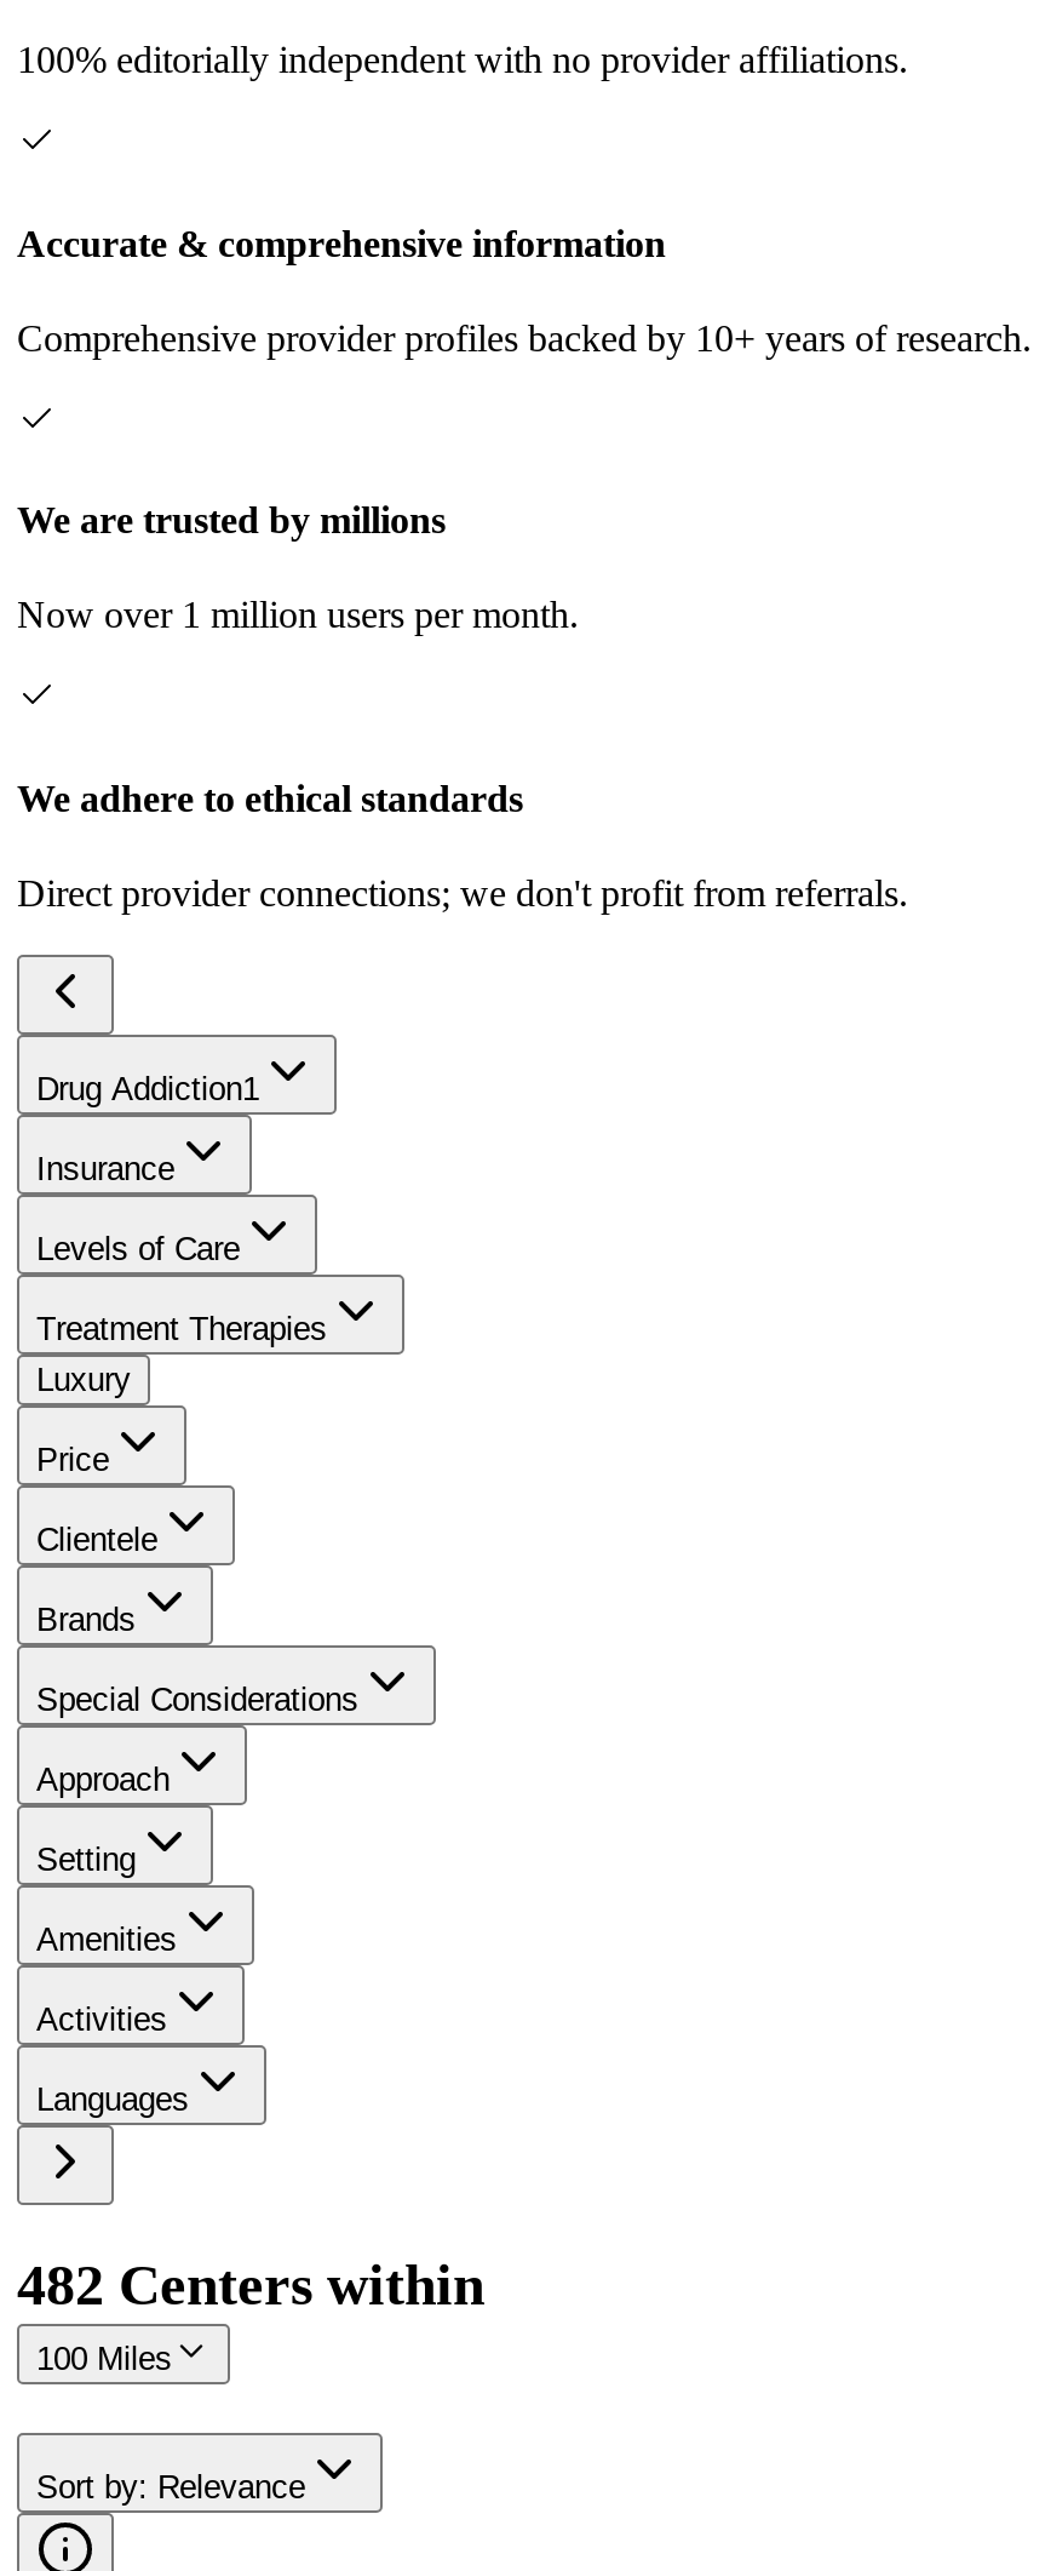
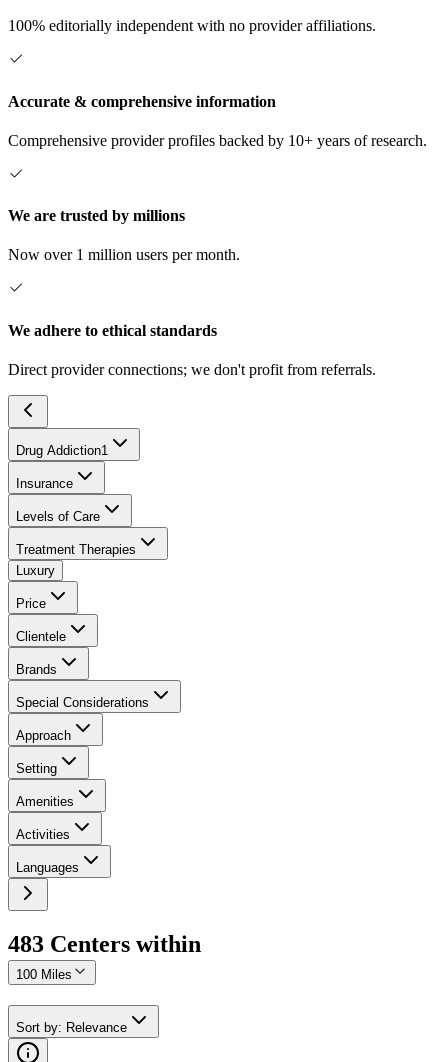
[17,2253,484,2316] 482 Centers within -> [8,931,201,957] 483 Centers within

